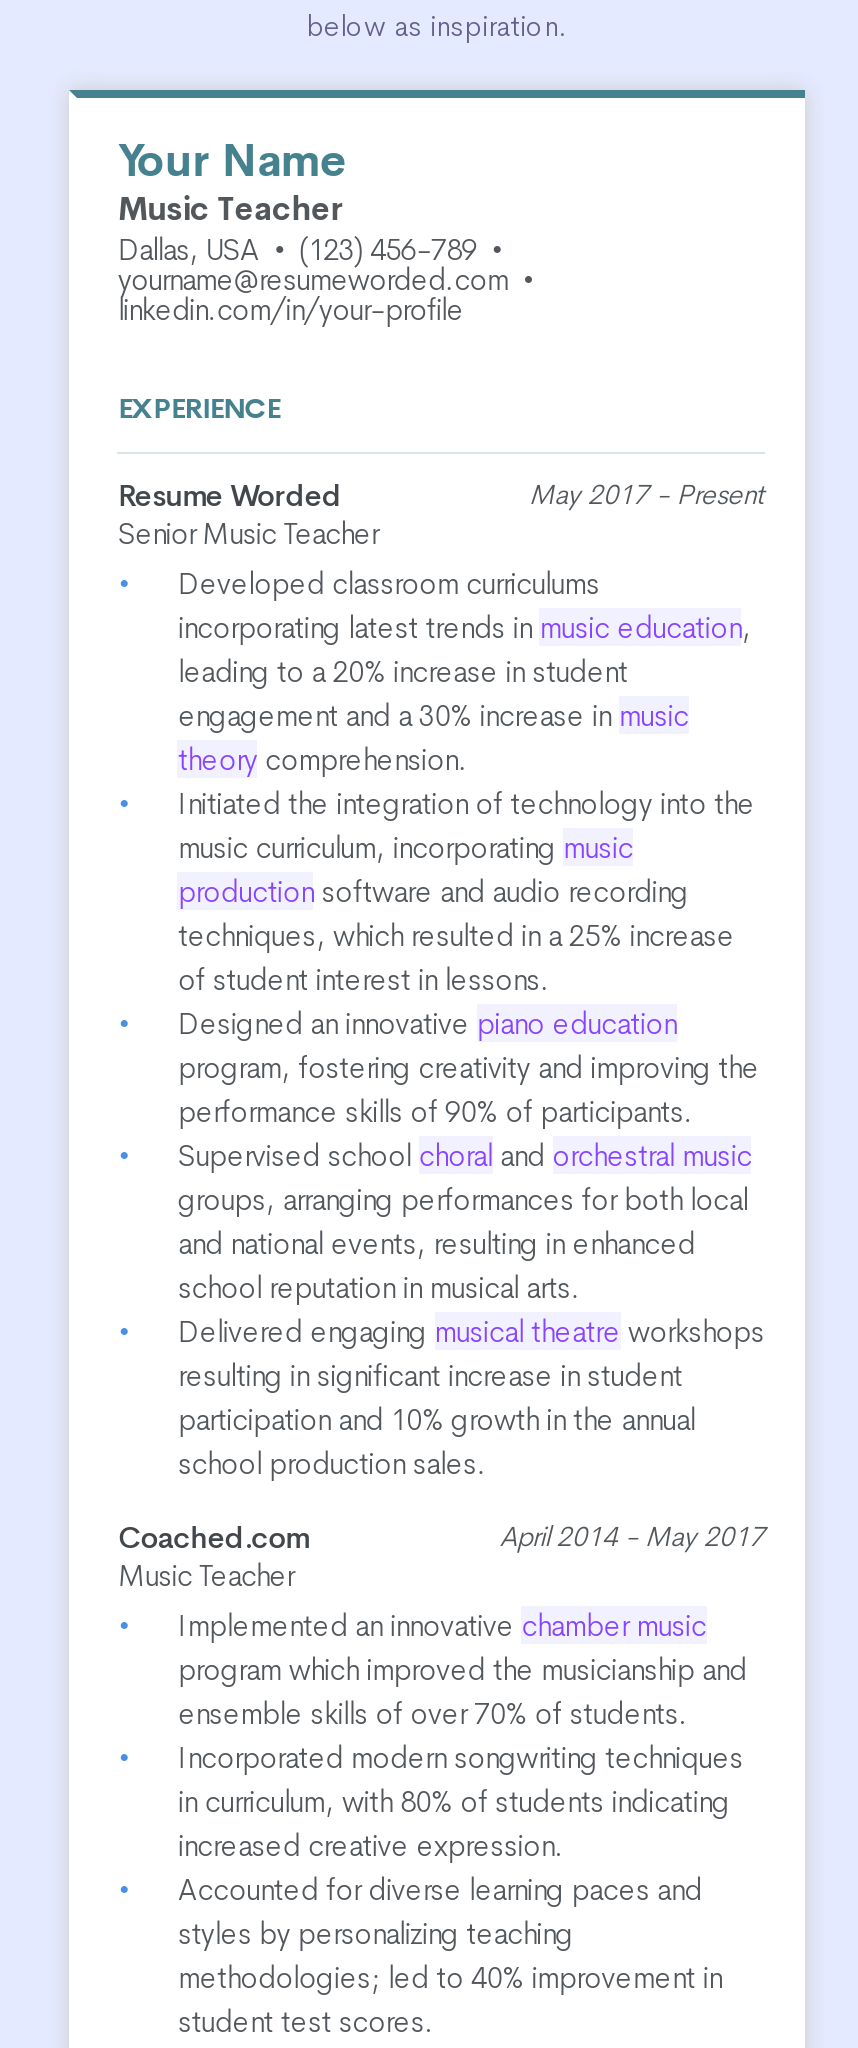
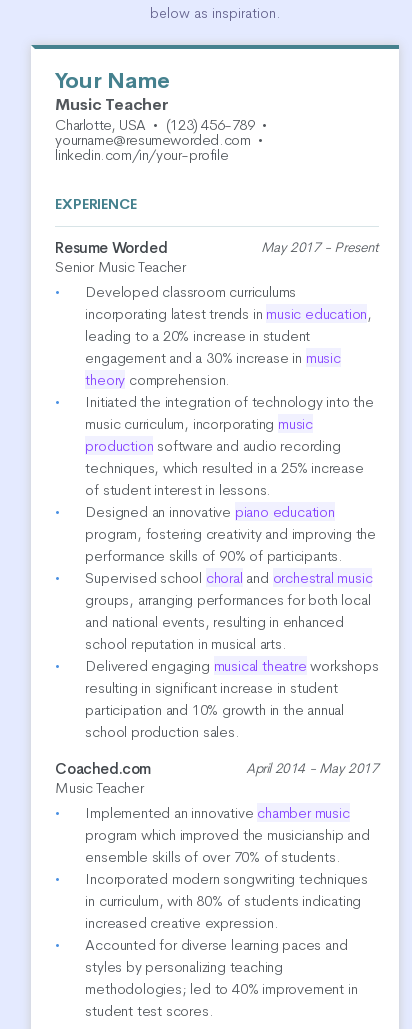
[118,229,509,267] Dallas, USA • (123) 456-789 • -> [55,115,271,134] Charlotte, USA • (123) 456-789 •

